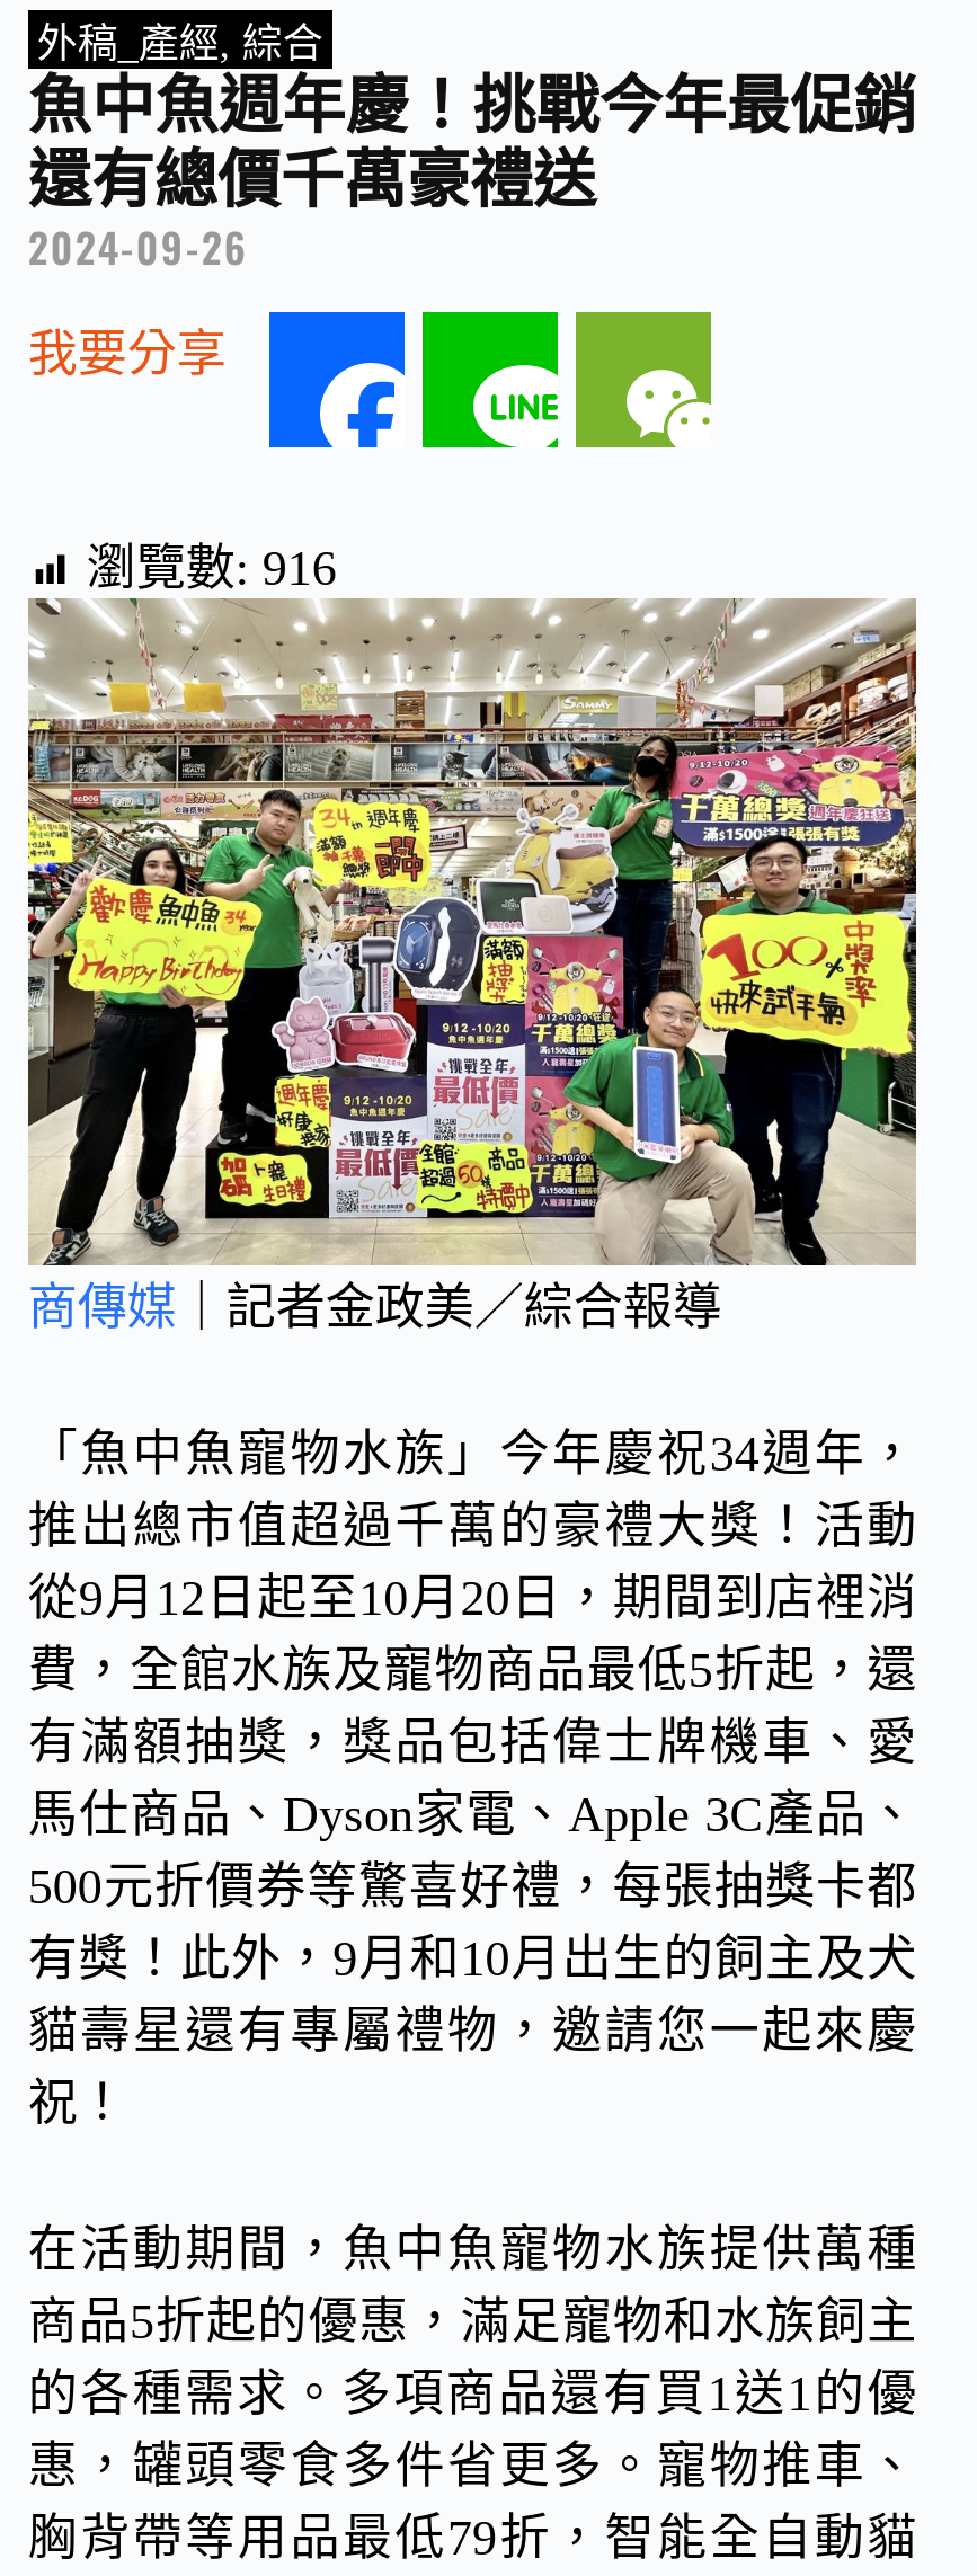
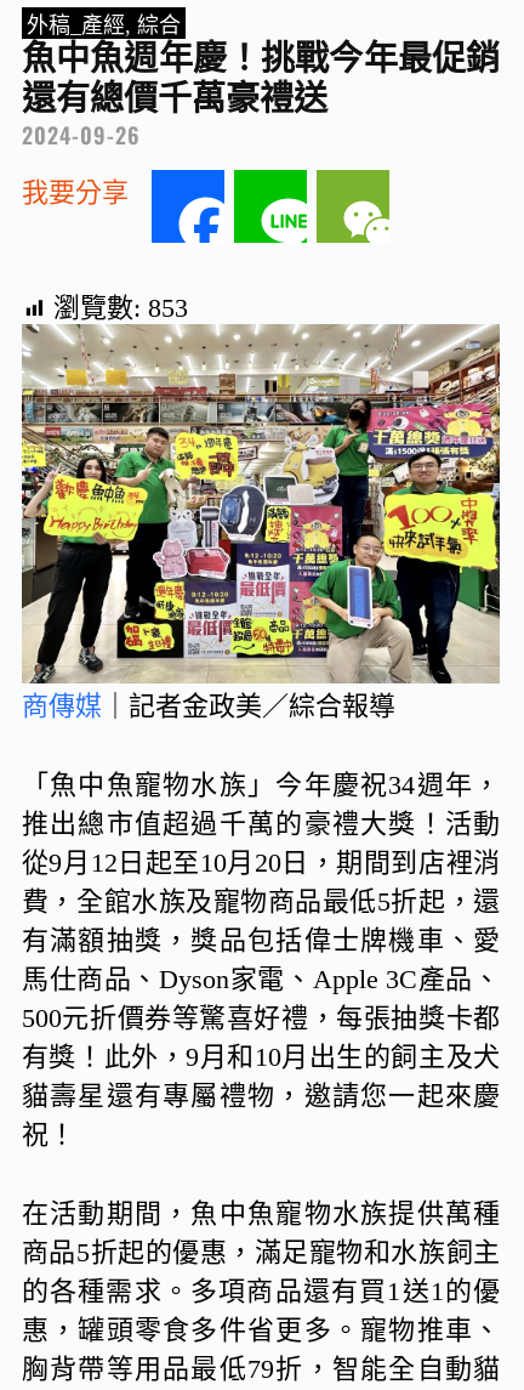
[87,539,337,596] 瀏覽數: 916 -> [53,292,188,323] 瀏覽數: 853

